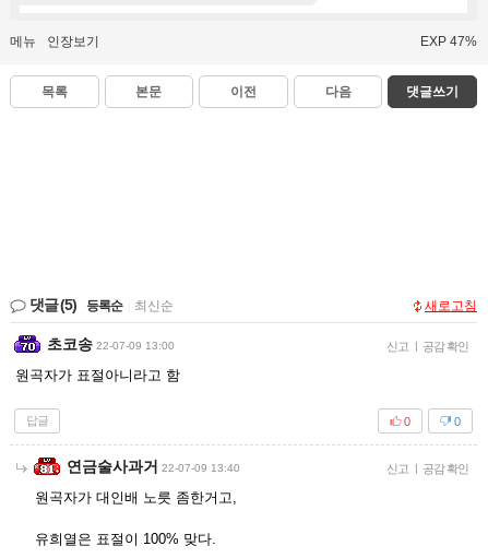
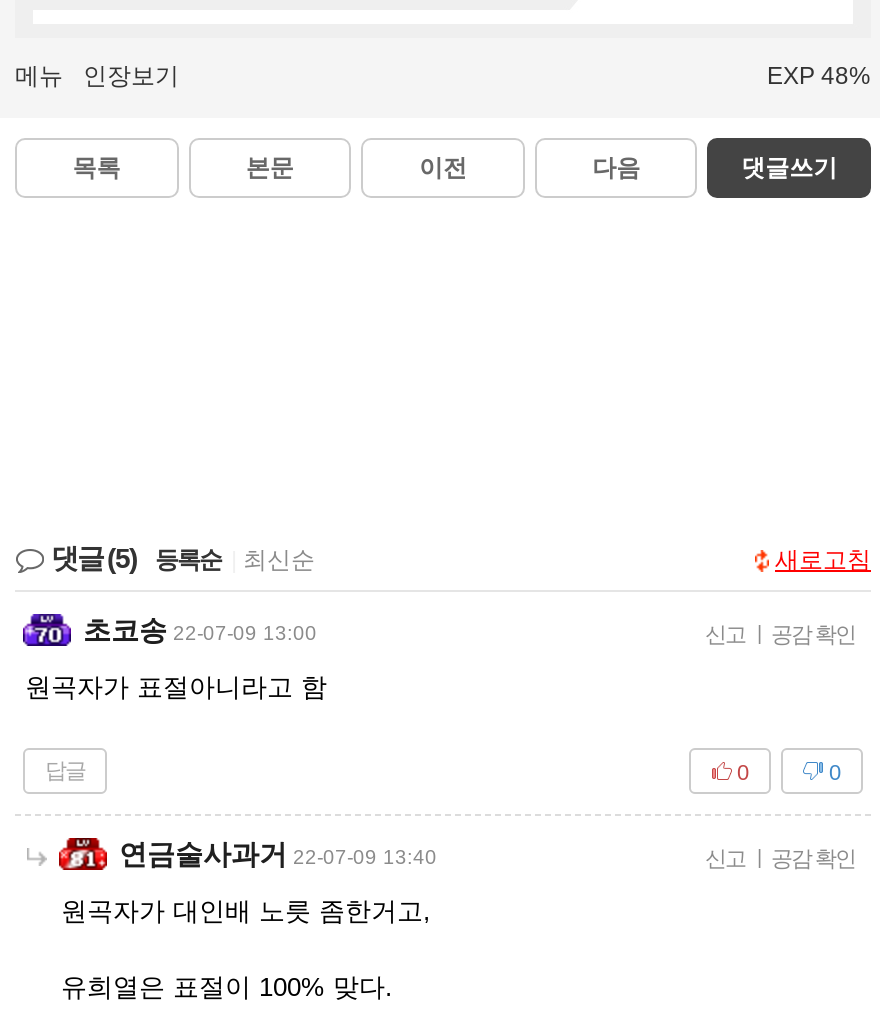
[420,34,477,49] EXP 47% -> [767,63,871,91] EXP 48%

